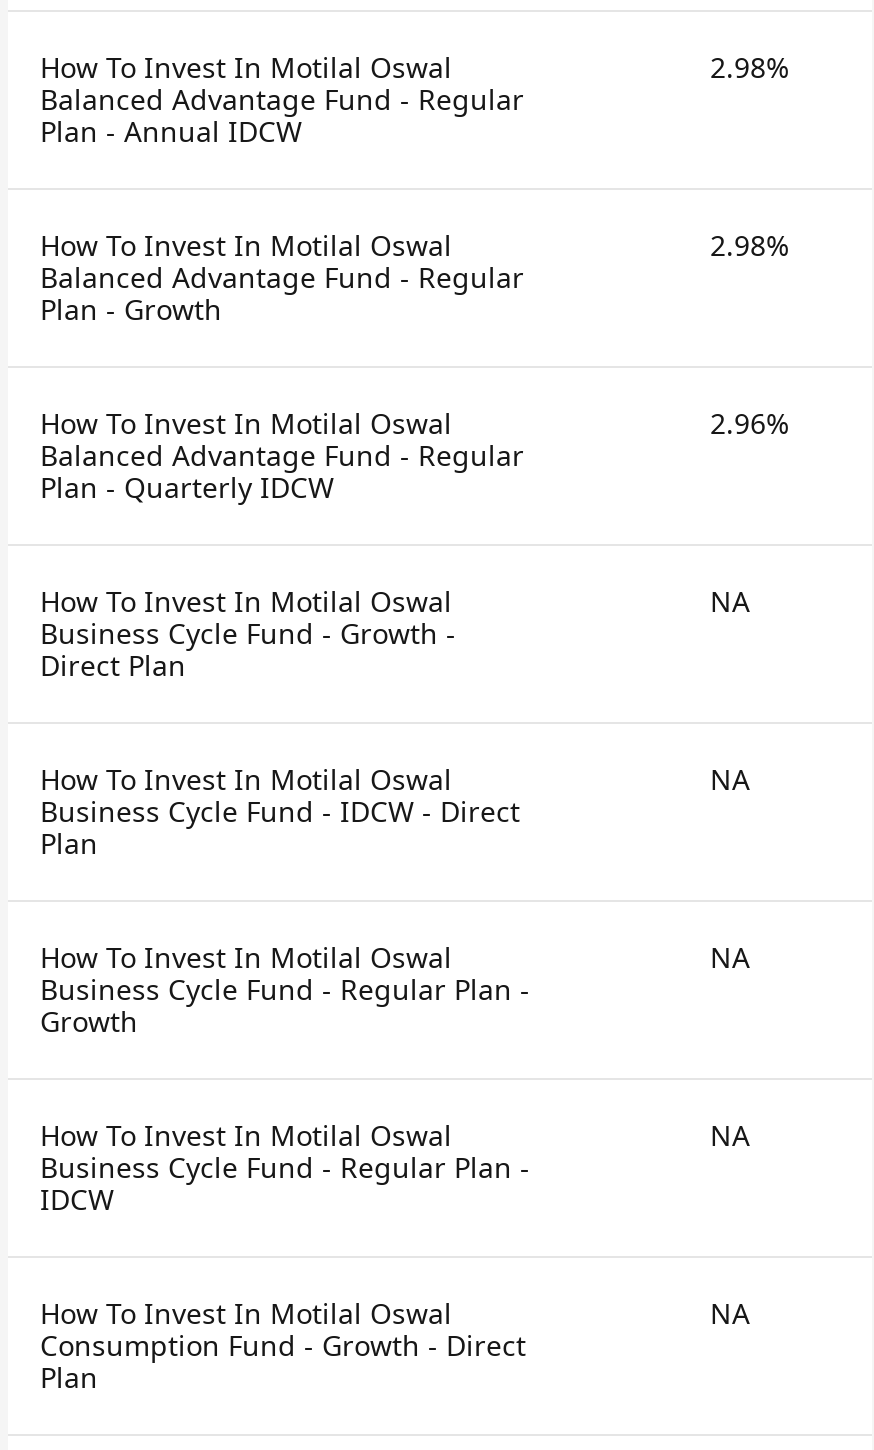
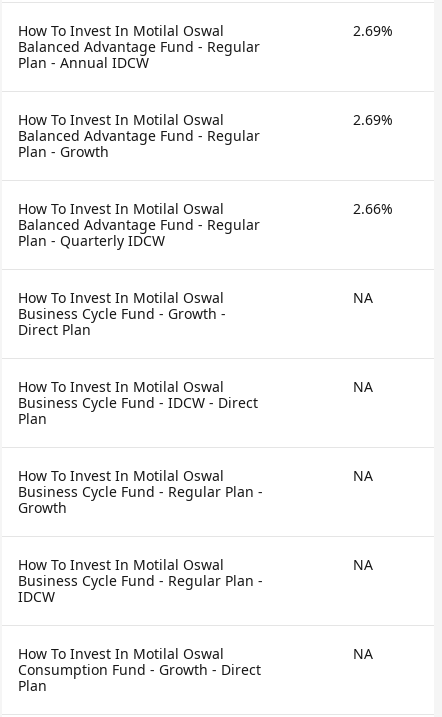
[710,48,790,86] 2.98% -> [353,21,393,40] 2.69%
[710,226,790,264] 2.98% -> [353,110,393,129] 2.69%
[710,404,790,442] 2.96% -> [353,199,393,218] 2.66%

